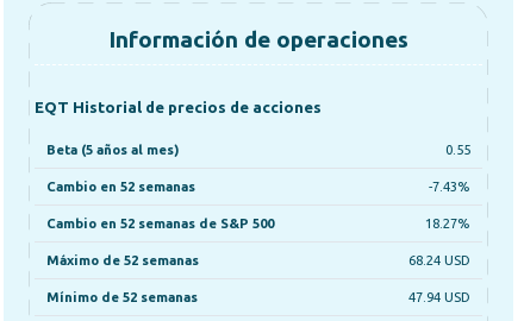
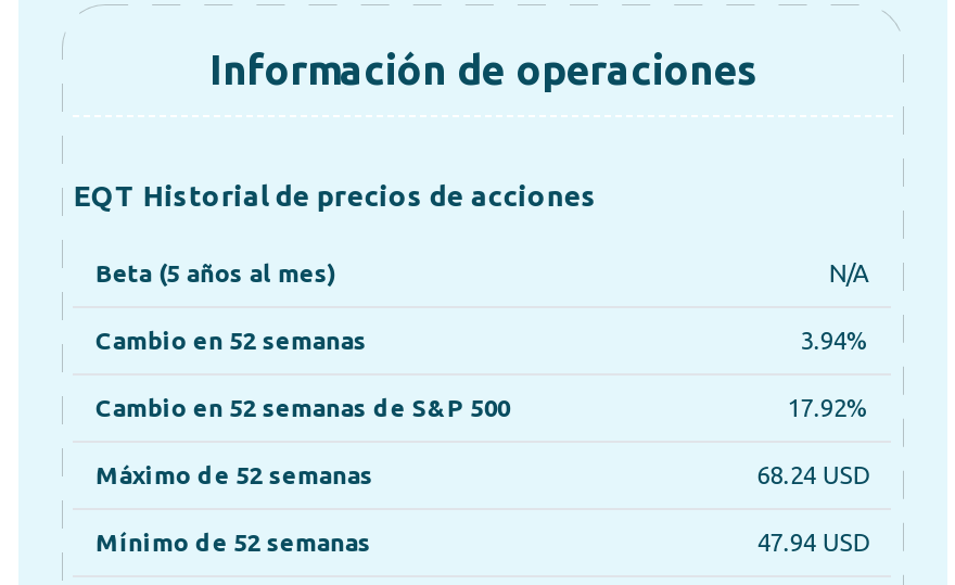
[445,142,470,158] 0.55 -> [829,258,870,287] N/A
[429,179,470,194] -7.43% -> [801,326,870,354] 3.94%
[425,216,470,231] 18.27% -> [788,393,870,421] 17.92%

